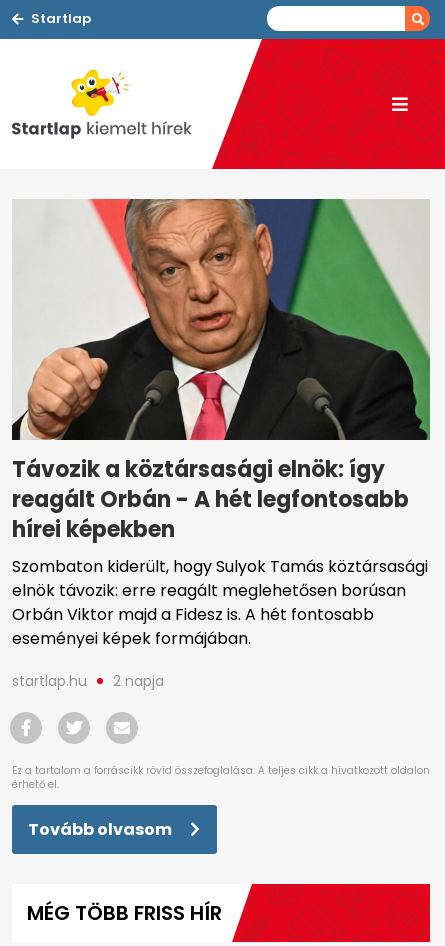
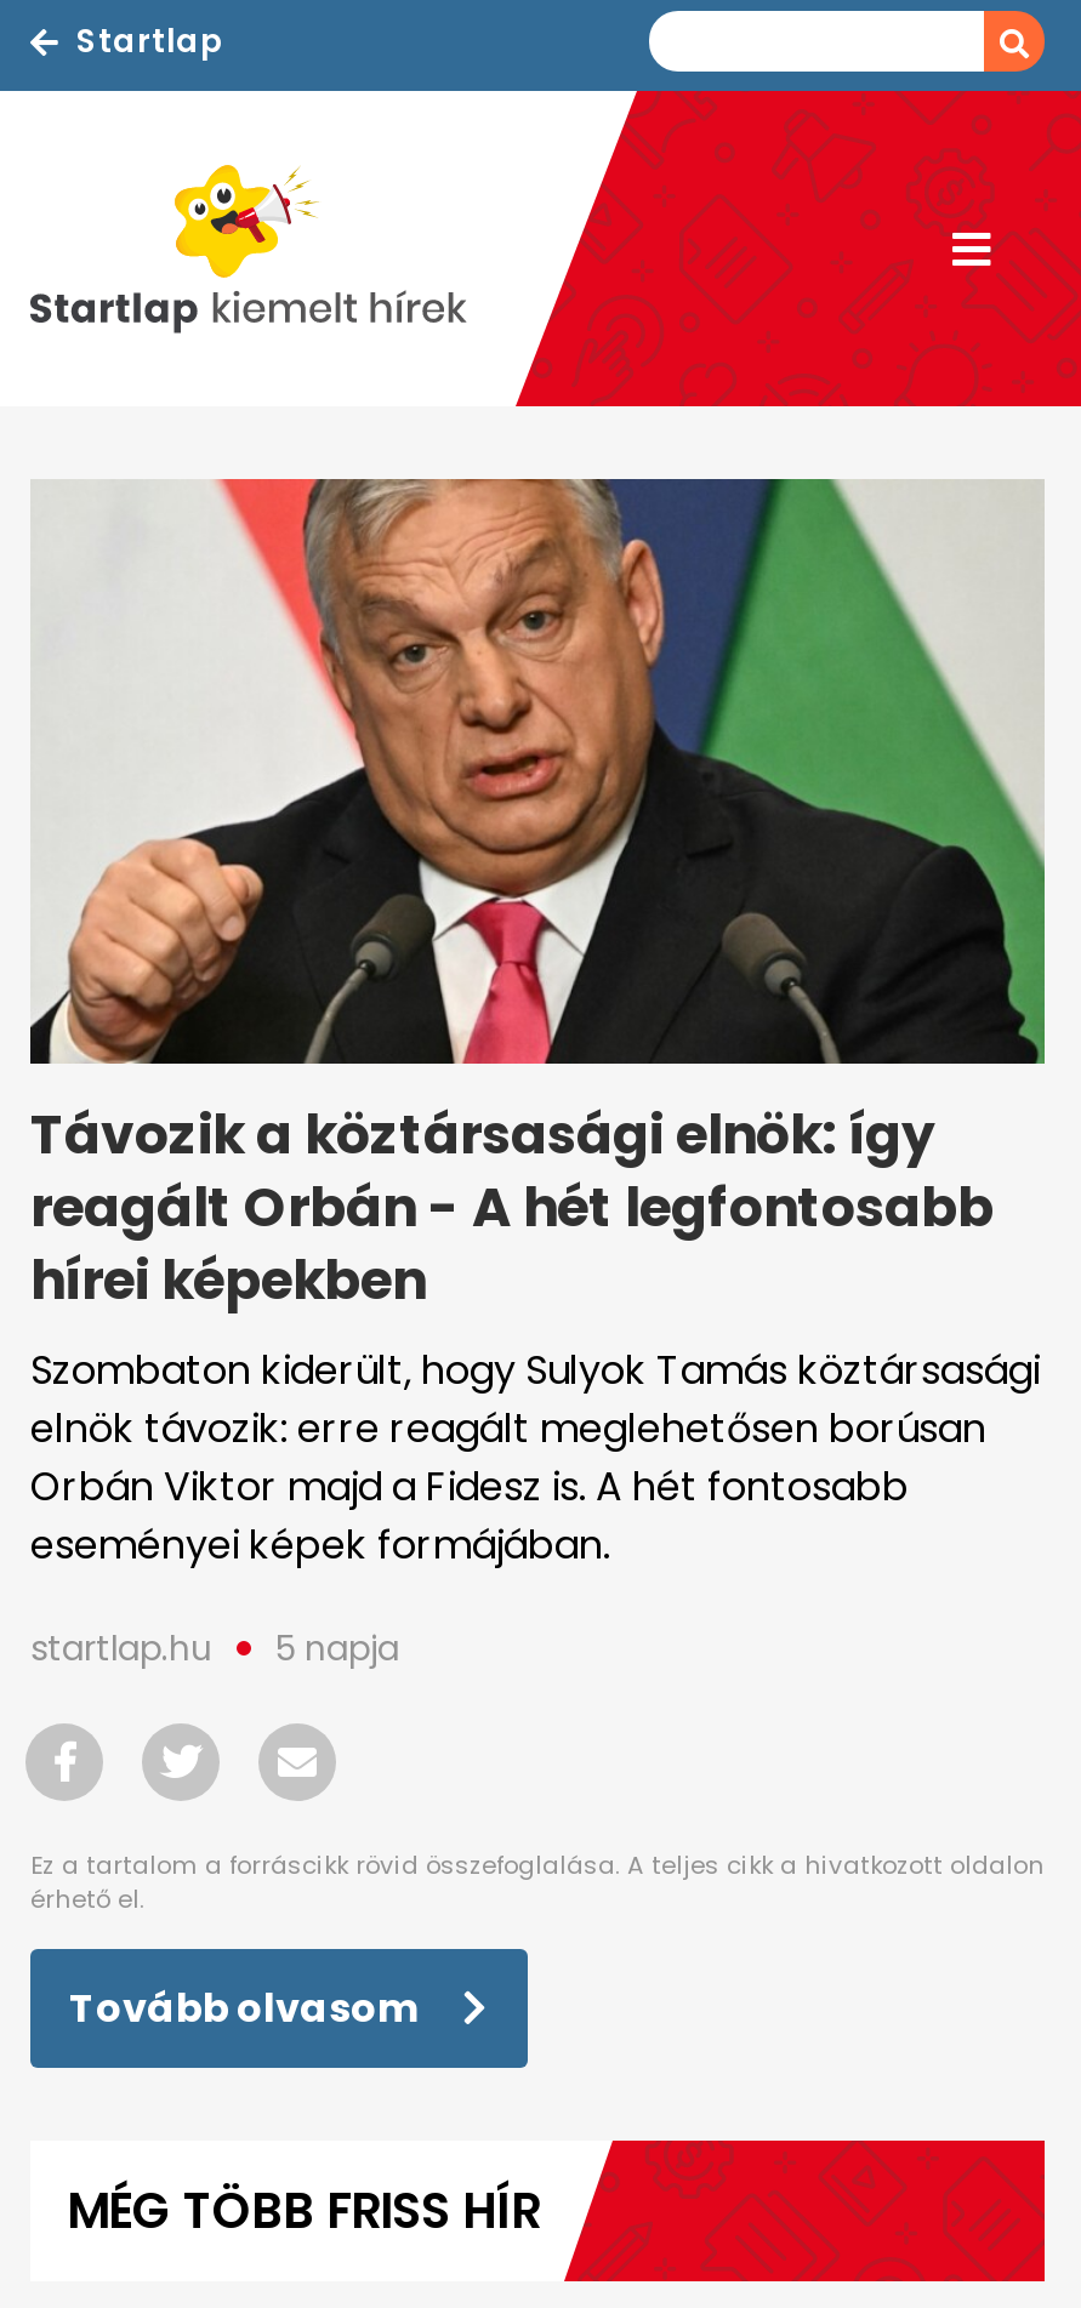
[12,671,164,691] startlap.hu 2 napja -> [30,1624,399,1672] startlap.hu 5 napja

